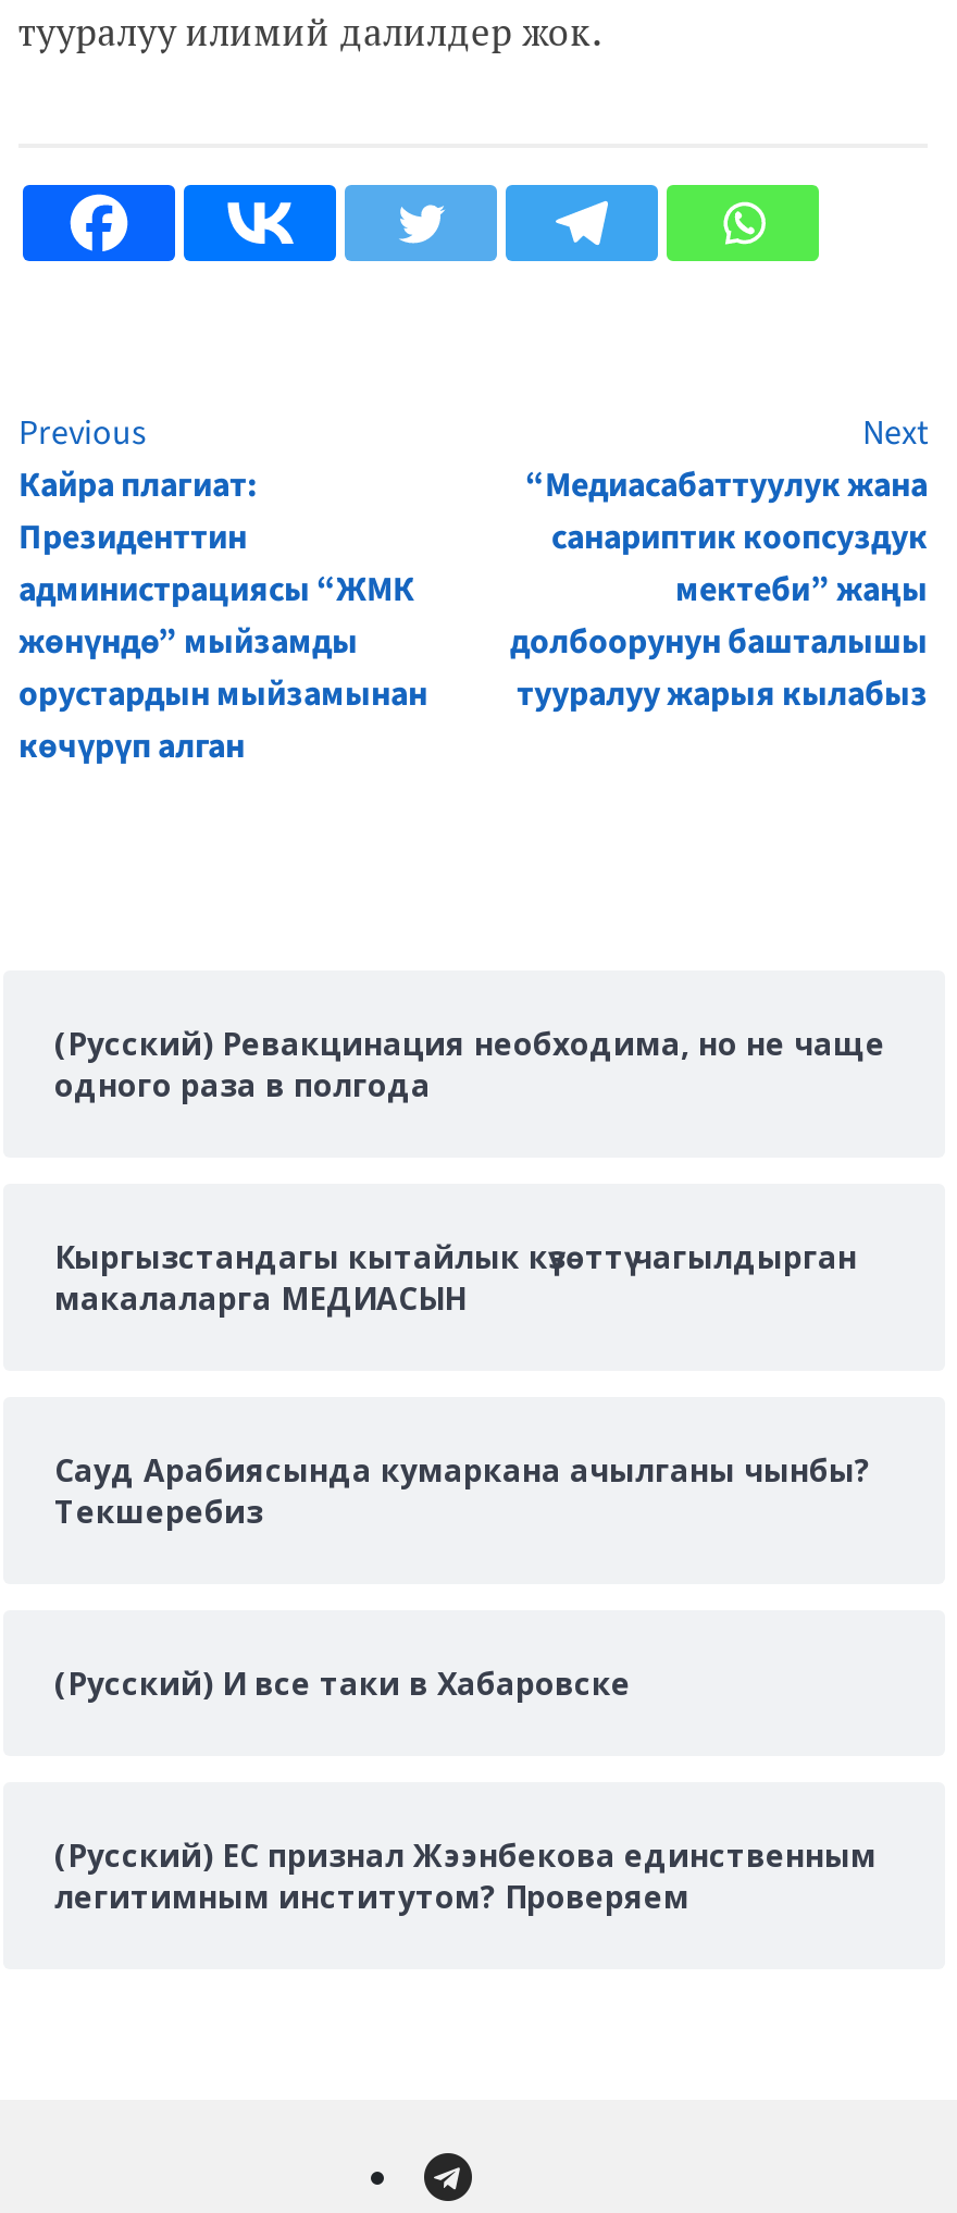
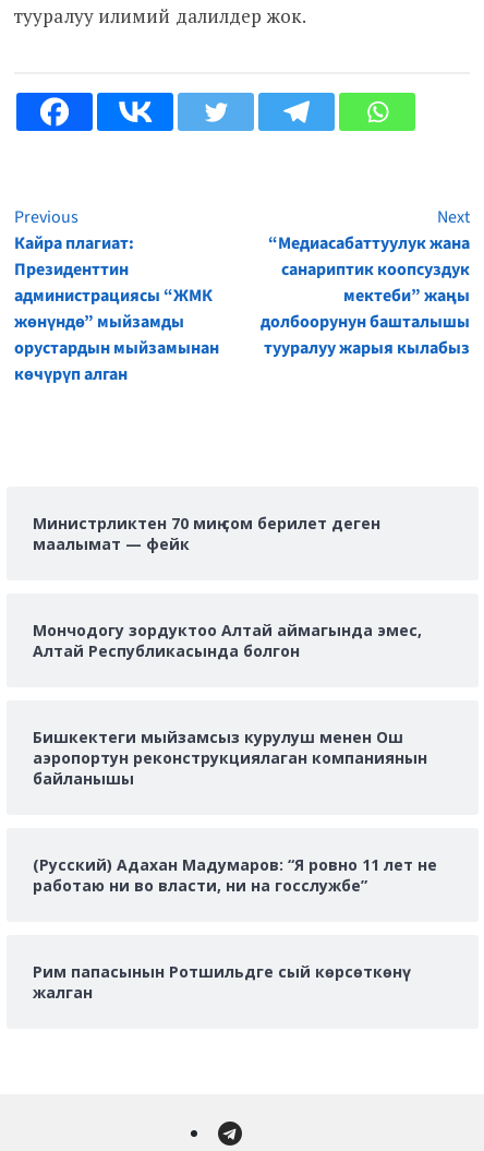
[54,1023,885,1106] (Русский) Ревакцинация необходима, но не чаще | одного раза в полгода -> [32,513,380,554] Министрликтен 70 миң сом берилет деген | маалымат — фейк
[54,1236,857,1319] Кыргызстандагы кытайлык күзөттү чагылдырган | макалаларга МЕДИАСЫН -> [32,620,421,661] Мончодогу зордуктоо Алтай аймагында эмес, | Алтай Республикасында болгон
[54,1449,870,1532] Сауд Арабиясында кумаркана ачылганы чынбы? | Текшеребиз -> [32,727,427,789] Бишкектеги мыйзамсыз курулуш менен Ош | аэропортун реконструкциялаган компаниянын | байланышы
[54,1663,631,1704] (Русский) И все таки в Хабаровске -> [32,854,437,896] (Русский) Адахан Мадумаров: “Я ровно 11 лет не | работаю ни во власти, ни на госслужбе”
[54,1835,877,1917] (Русский) ЕС признал Жээнбекова единственным | легитимным институтом? Проверяем -> [32,961,410,1003] Рим папасынын Ротшильдге сый көрсөткөнү | жалган

